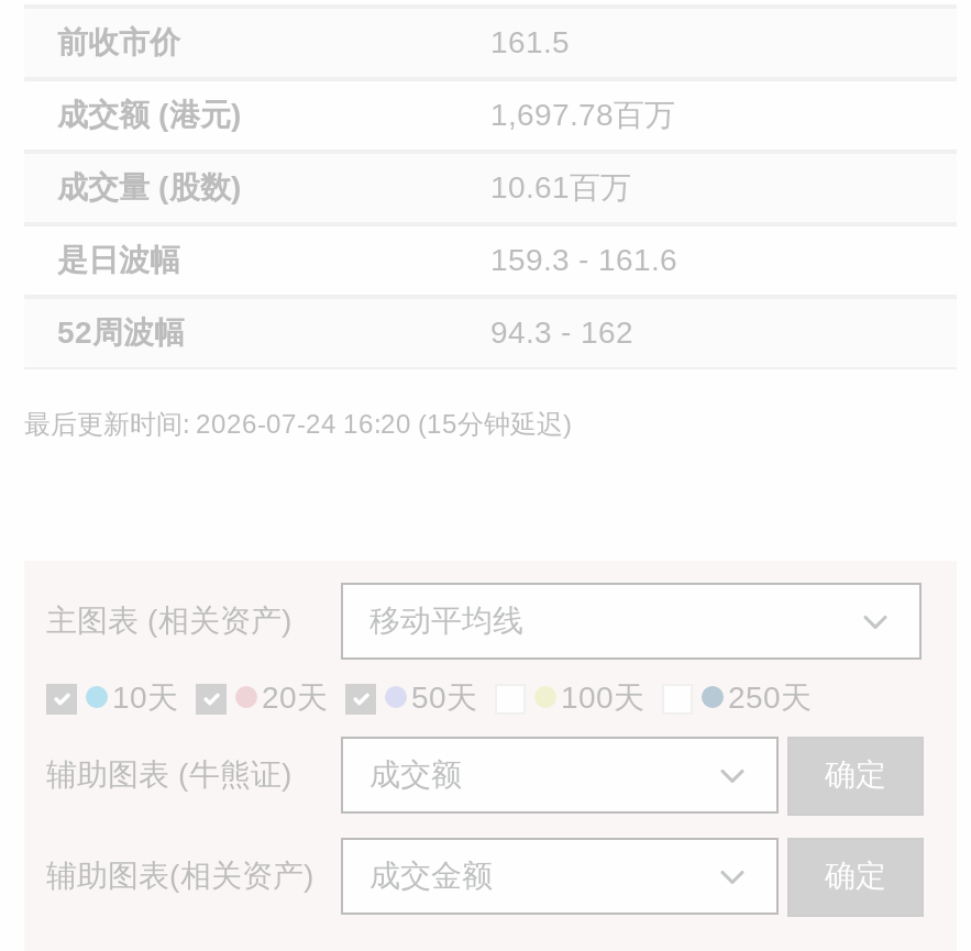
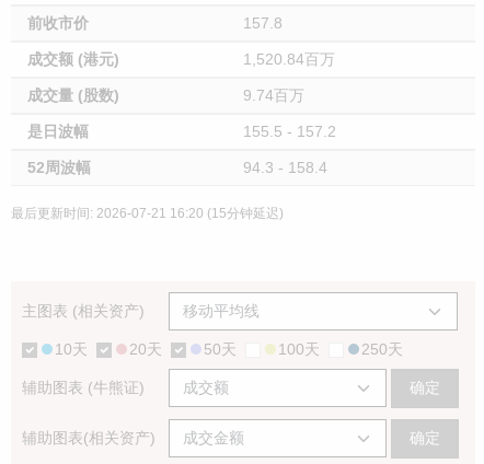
[490,24,570,59] 161.5 -> [243,14,283,32] 157.8
[490,97,675,132] 1,697.78百万 -> [243,50,335,68] 1,520.84百万
[490,169,631,204] 10.61百万 -> [243,86,304,104] 9.74百万
[490,242,677,277] 159.3 - 161.6 -> [243,123,336,140] 155.5 - 157.2
[490,314,633,350] 94.3 - 162 -> [243,159,327,176] 94.3 - 158.4
[24,409,572,440] 最后更新时间: 2026-07-24 16:20 (15分钟延迟) -> [11,206,284,221] 最后更新时间: 2026-07-21 16:20 (15分钟延迟)

